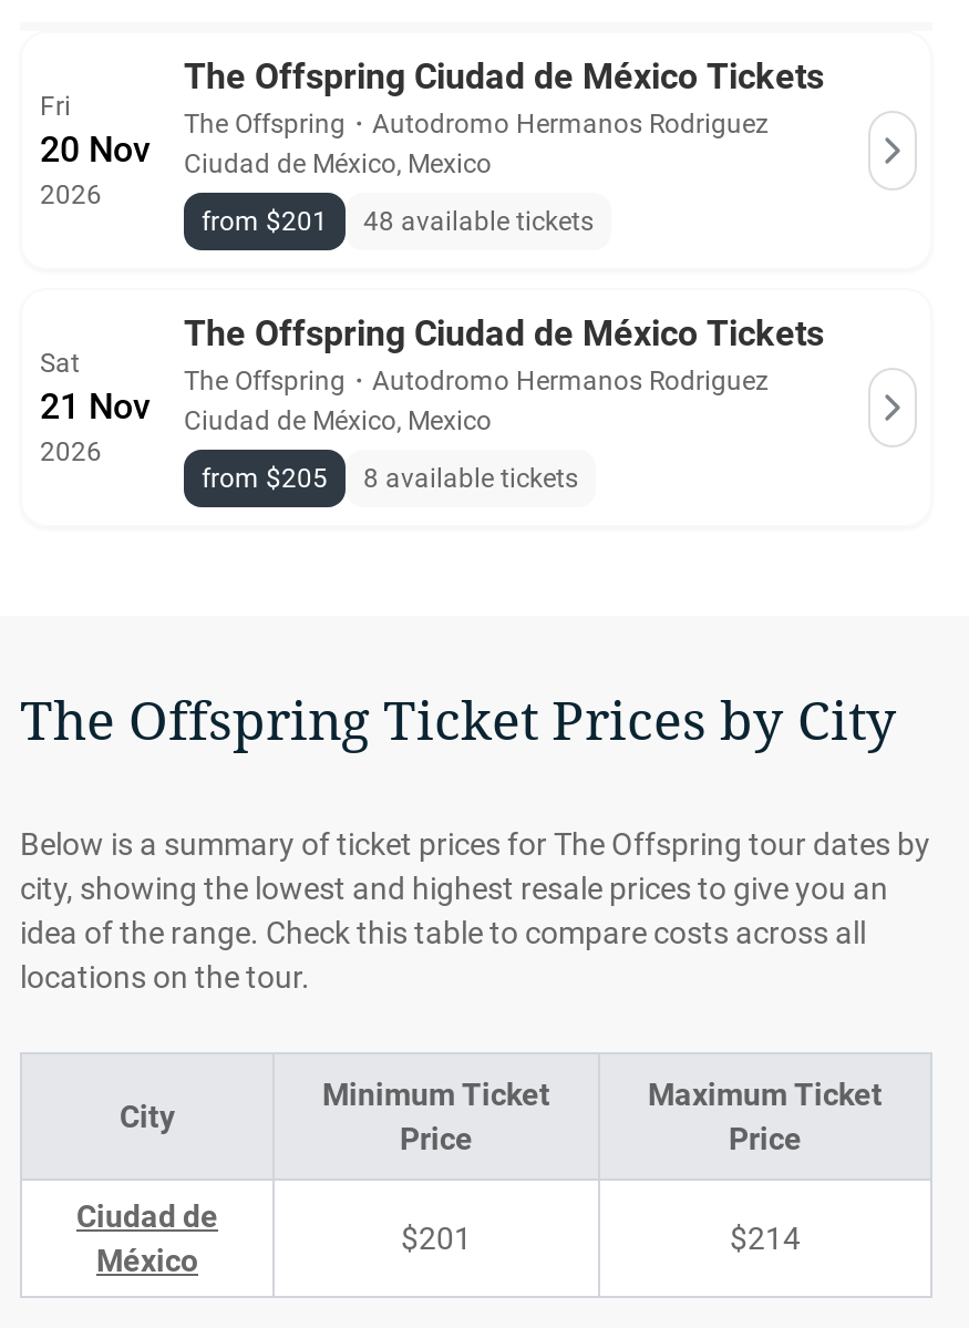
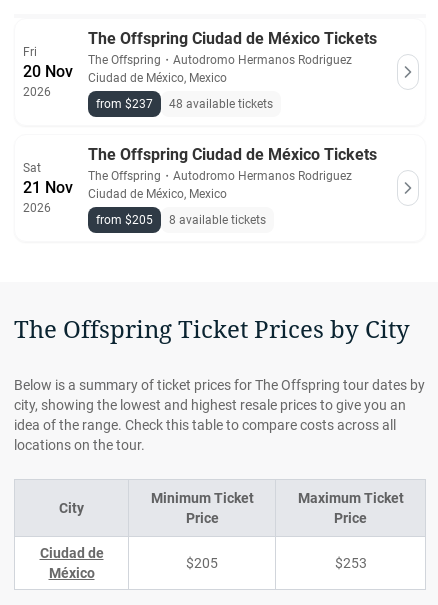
[202,206,594,237] from $201 48 available tickets -> [96,97,273,111] from $237 48 available tickets
[401,1221,472,1256] $201 -> [186,555,218,571] $205
[730,1221,801,1256] $214 -> [334,555,366,571] $253

